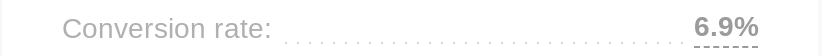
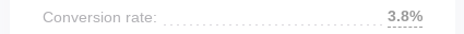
[694,10,758,42] 6.9% -> [388,7,423,24] 3.8%

